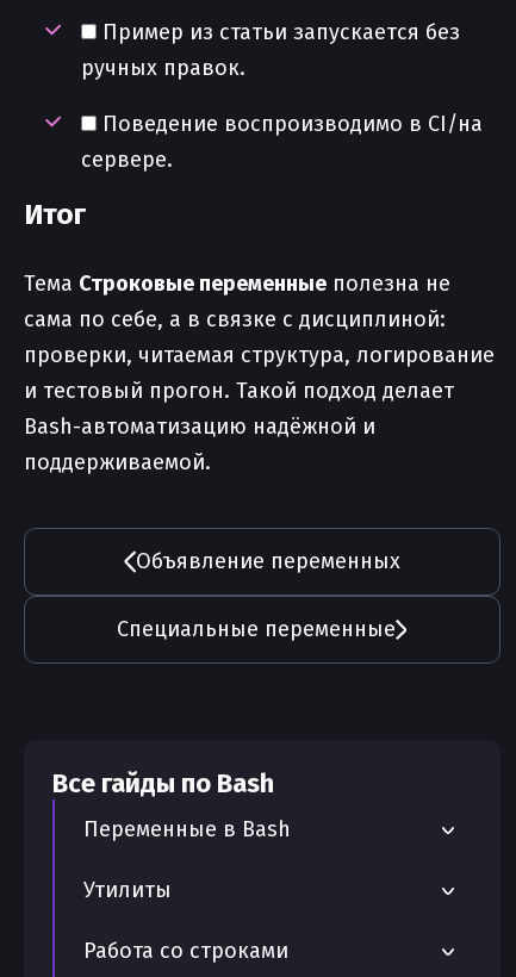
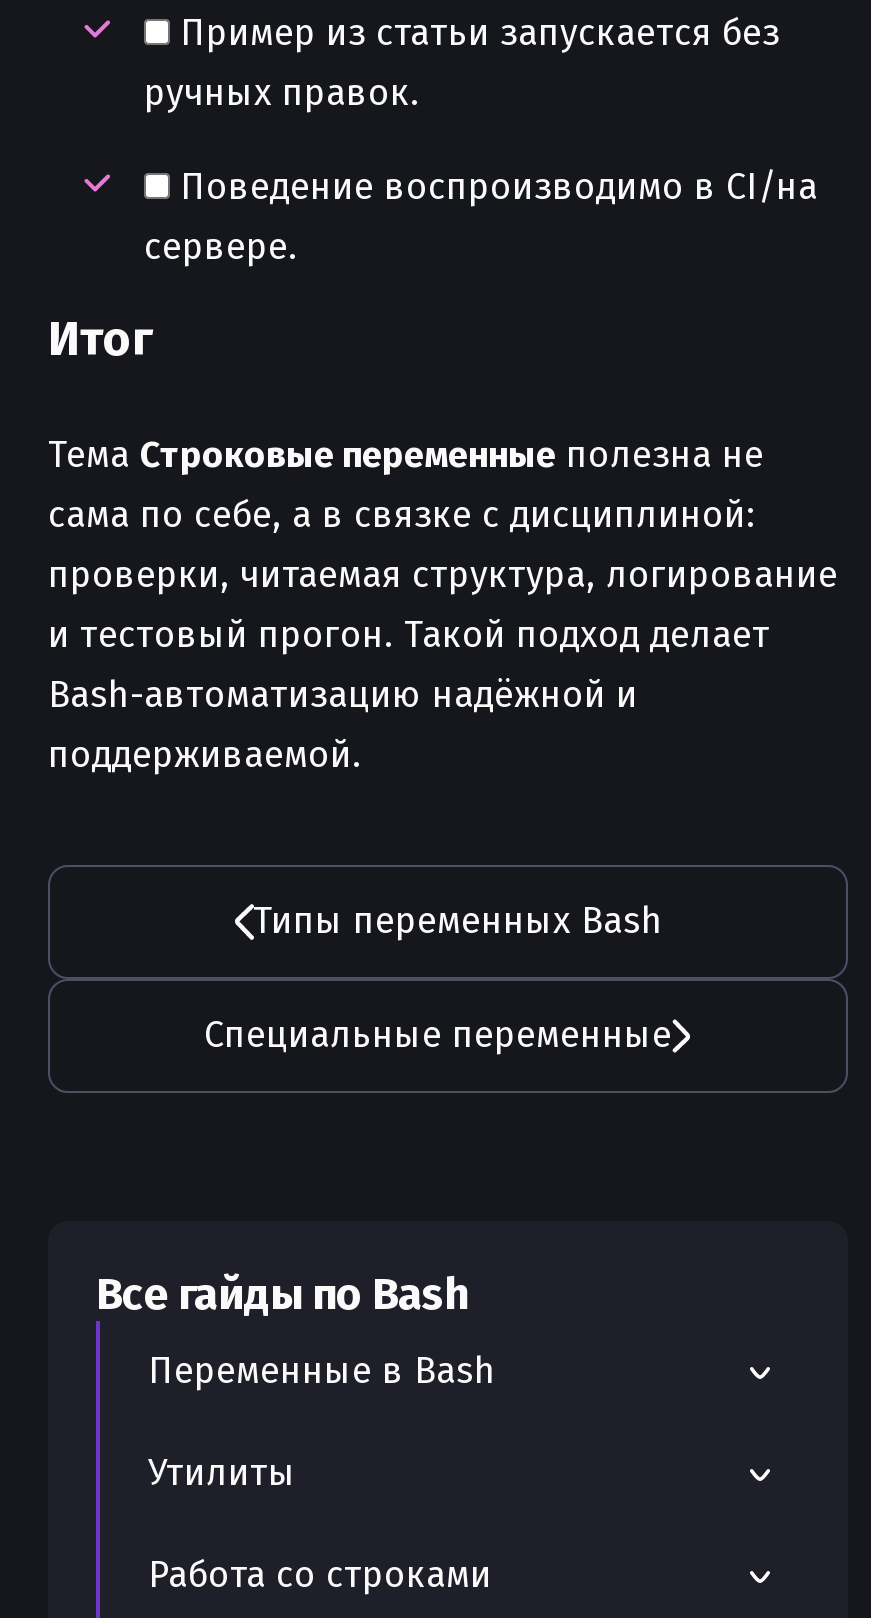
[136,548,400,574] Объявление переменных -> [253,899,663,943] Типы переменных Bash

